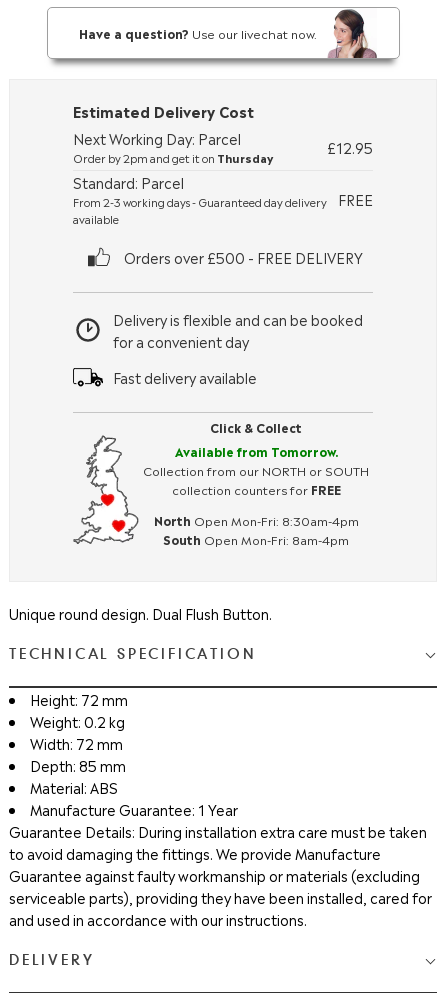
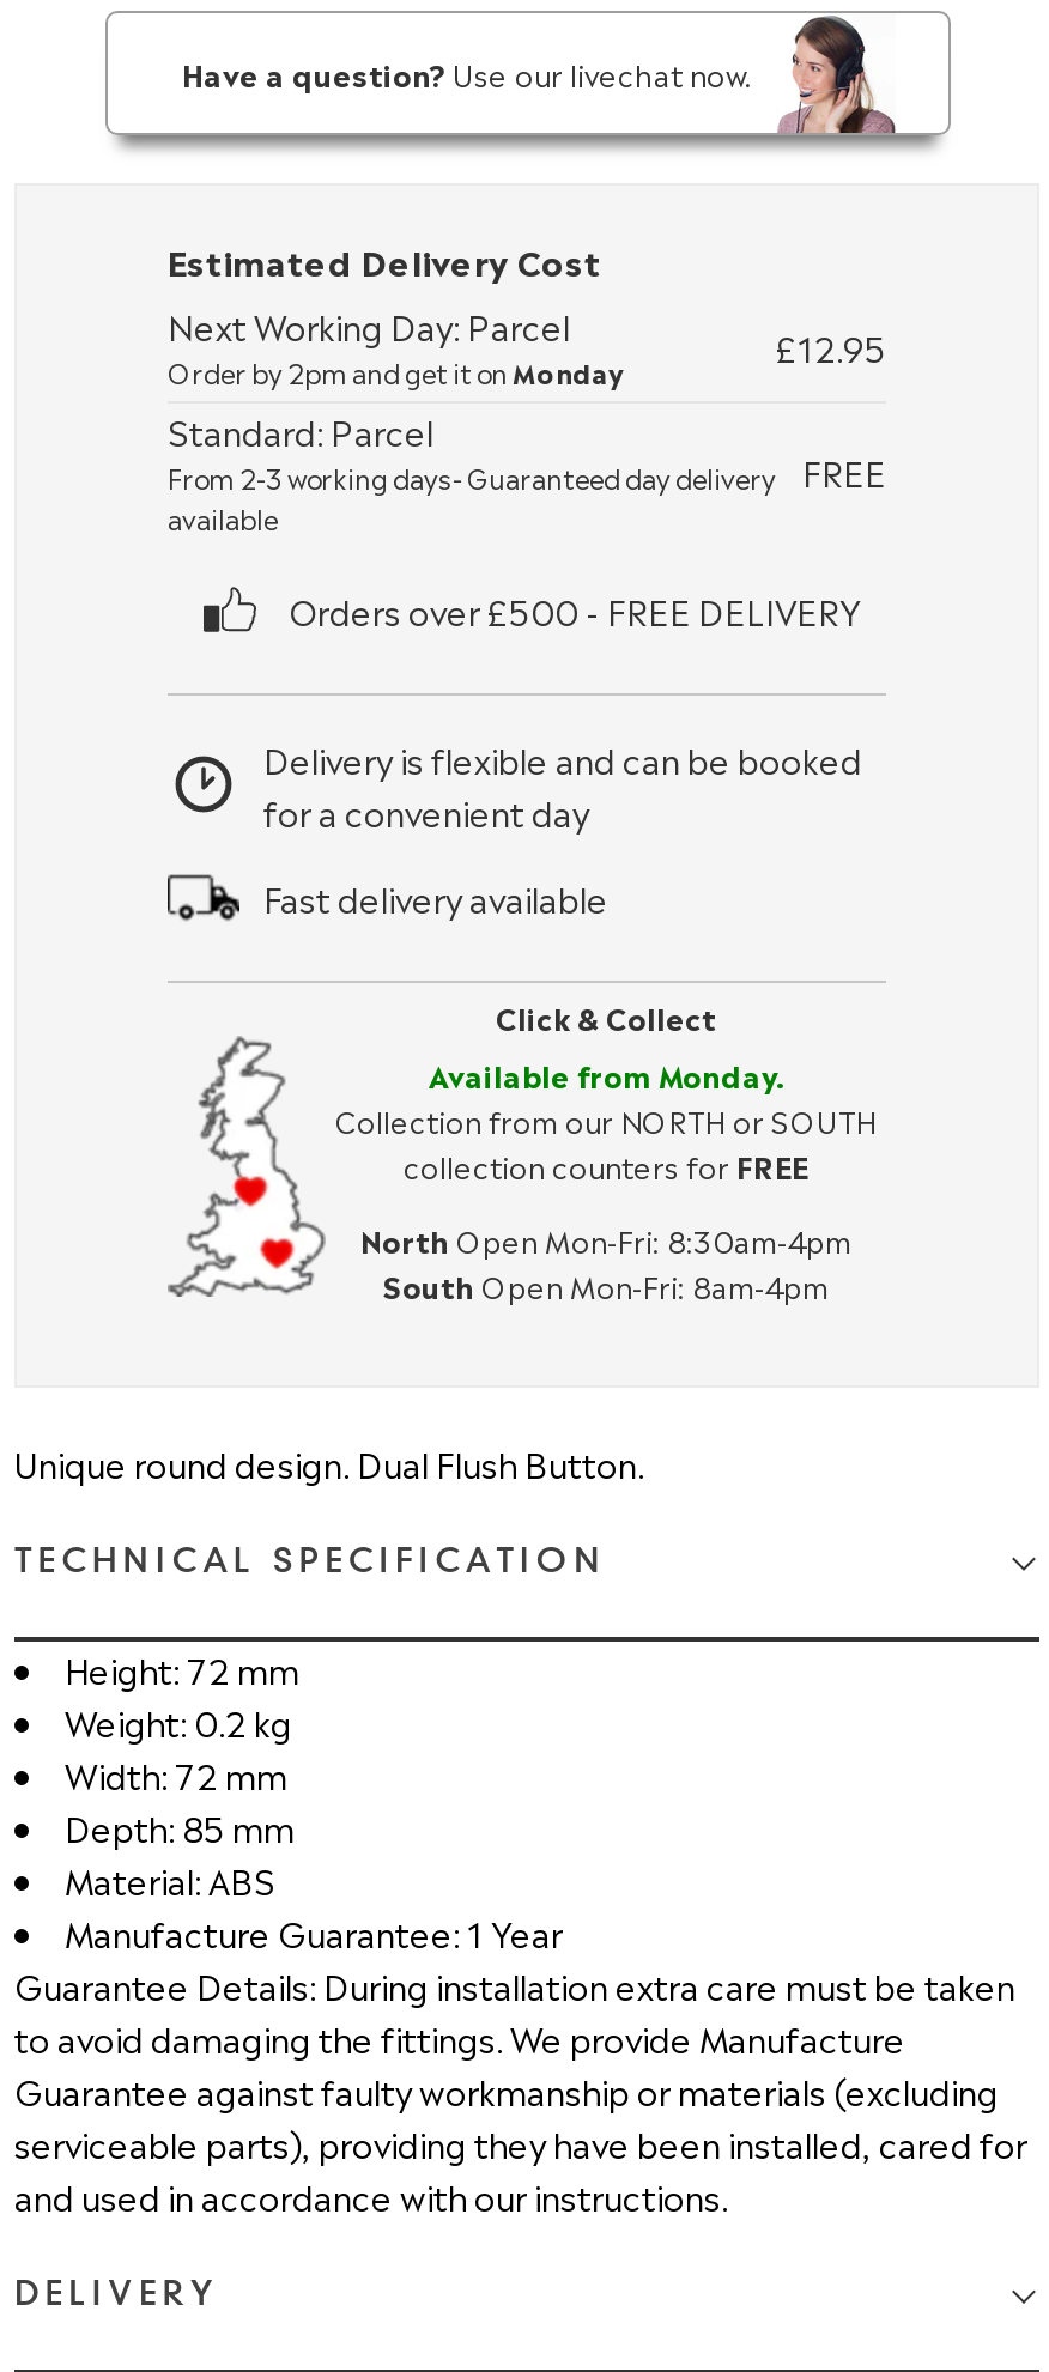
[73,149,273,166] Order by 2pm and get it on Thursday -> [168,351,623,392] Order by 2pm and get it on Monday
[174,442,337,460] Available from Tomorrow. -> [429,1052,783,1096] Available from Monday.

